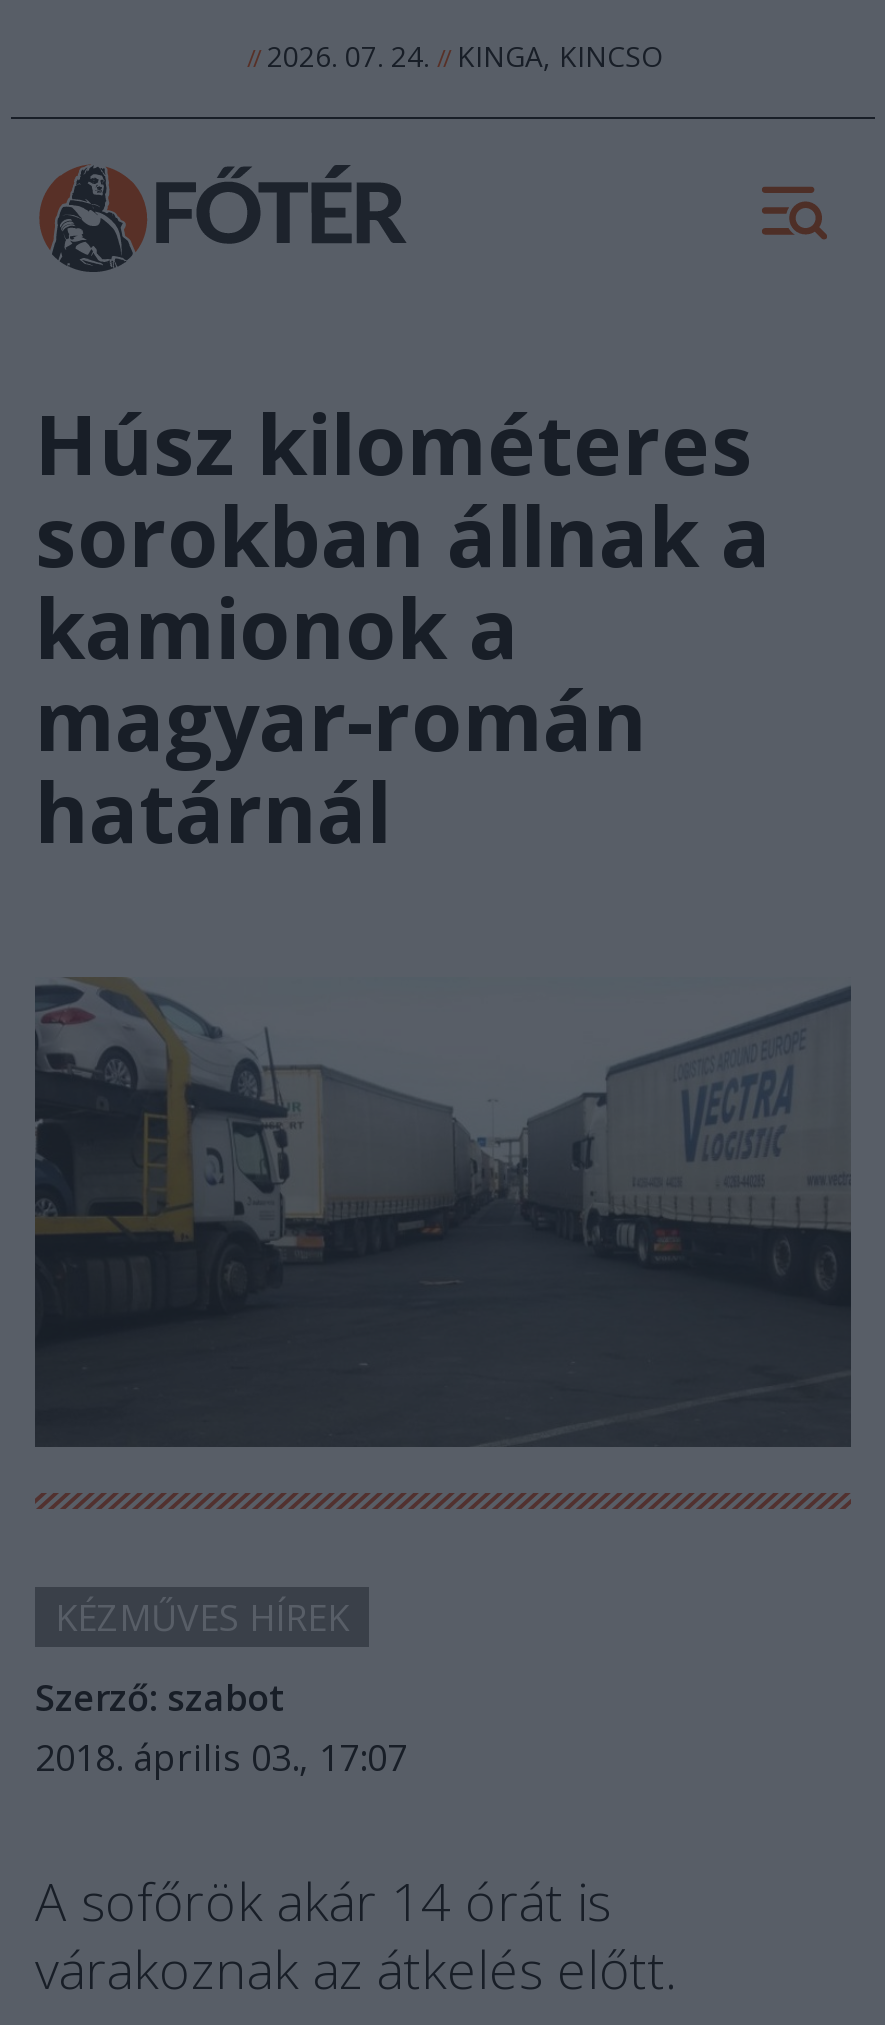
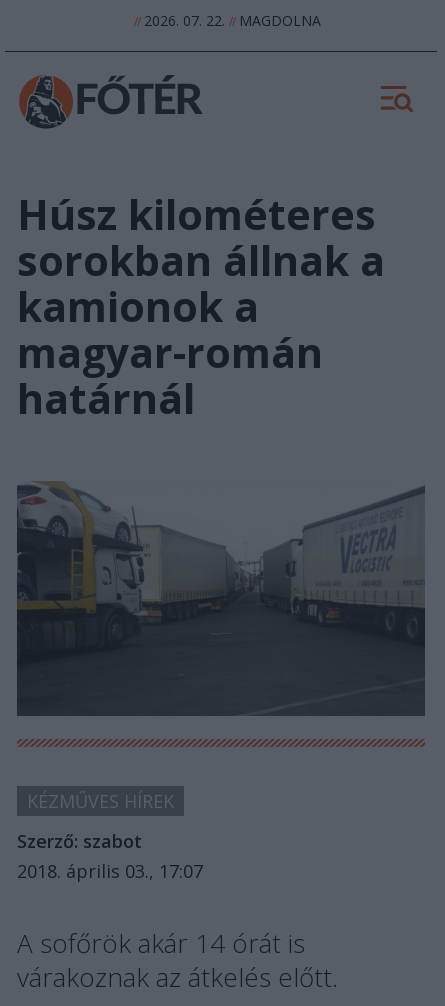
[247,37,663,75] // 2026. 07. 24. // KINGA, KINCSO -> [133,11,320,30] // 2026. 07. 22. // MAGDOLNA

